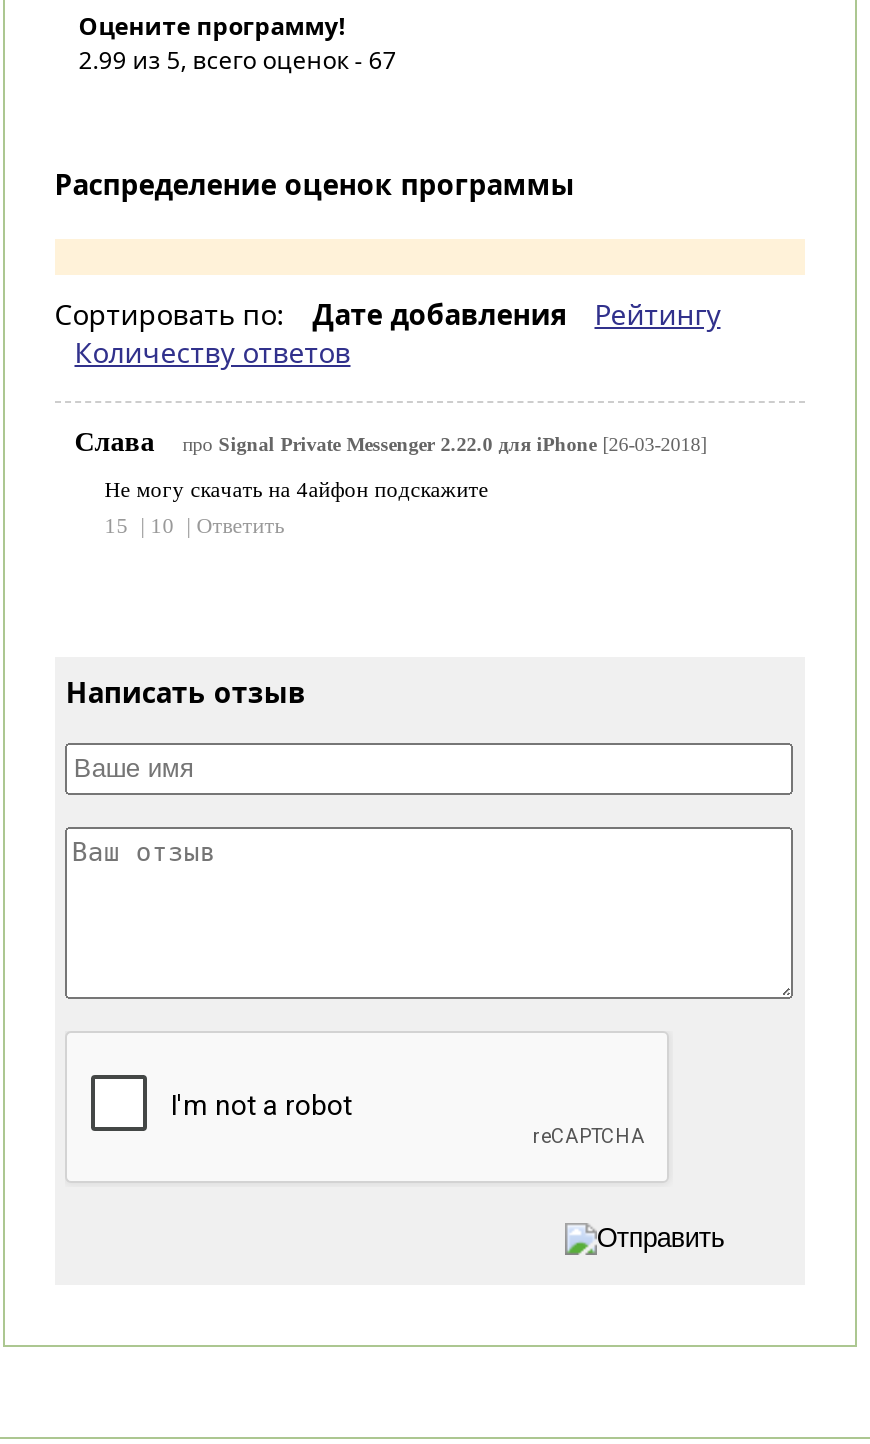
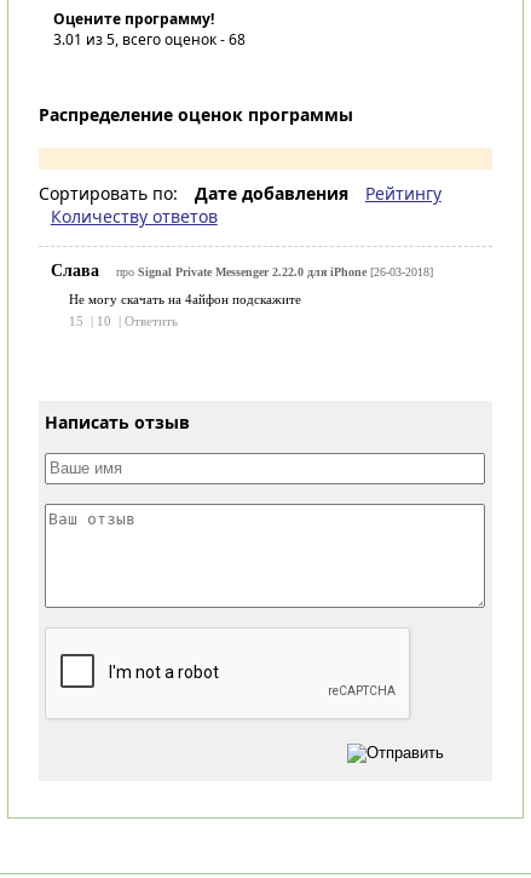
[79,43,397,77] 2.99 из 5, всего оценок - 67 -> [53,29,245,50] 3.01 из 5, всего оценок - 68

